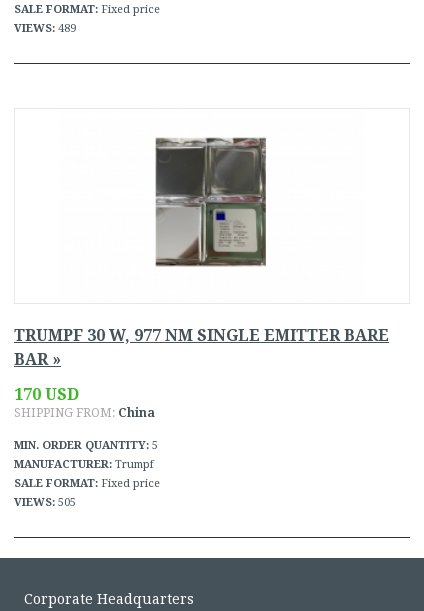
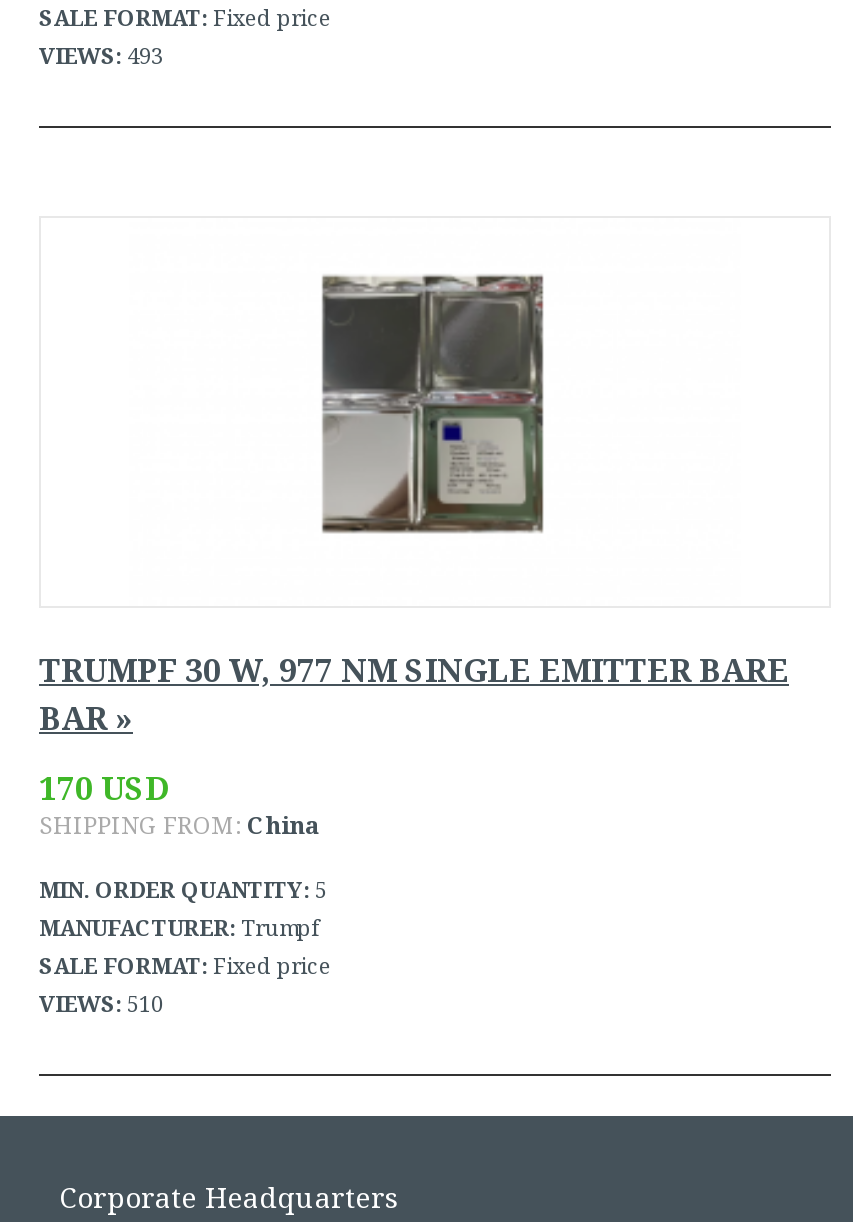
[14,22,76,35] VIEWS: 489 -> [39,44,163,70] VIEWS: 493
[14,496,76,509] VIEWS: 505 -> [39,993,163,1019] VIEWS: 510

